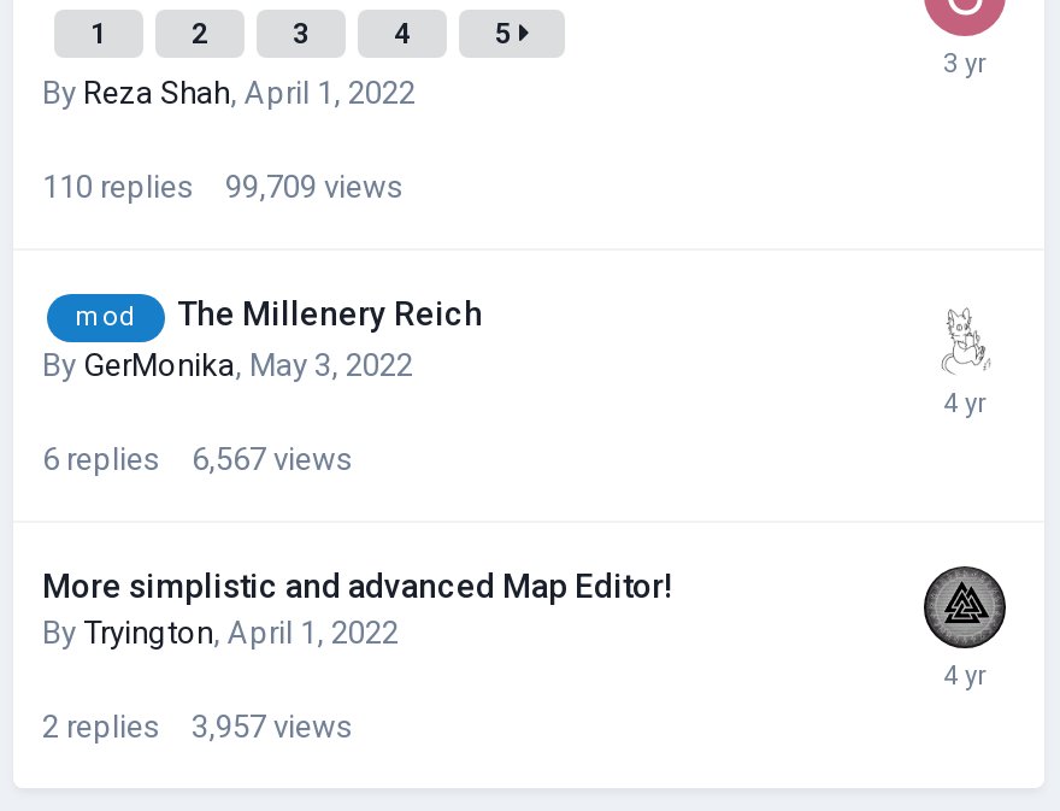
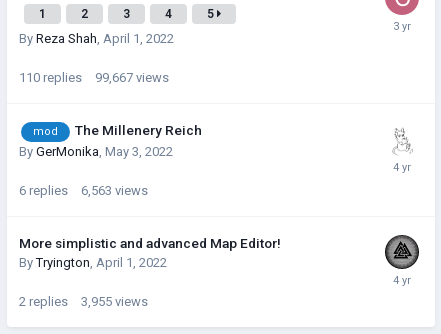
[42,170,404,206] 110 replies 99,709 views -> [19,70,169,85] 110 replies 99,667 views
[42,441,353,477] 6 replies 6,567 views -> [19,183,148,198] 6 replies 6,563 views
[42,708,353,744] 2 replies 3,957 views -> [19,294,148,309] 2 replies 3,955 views

